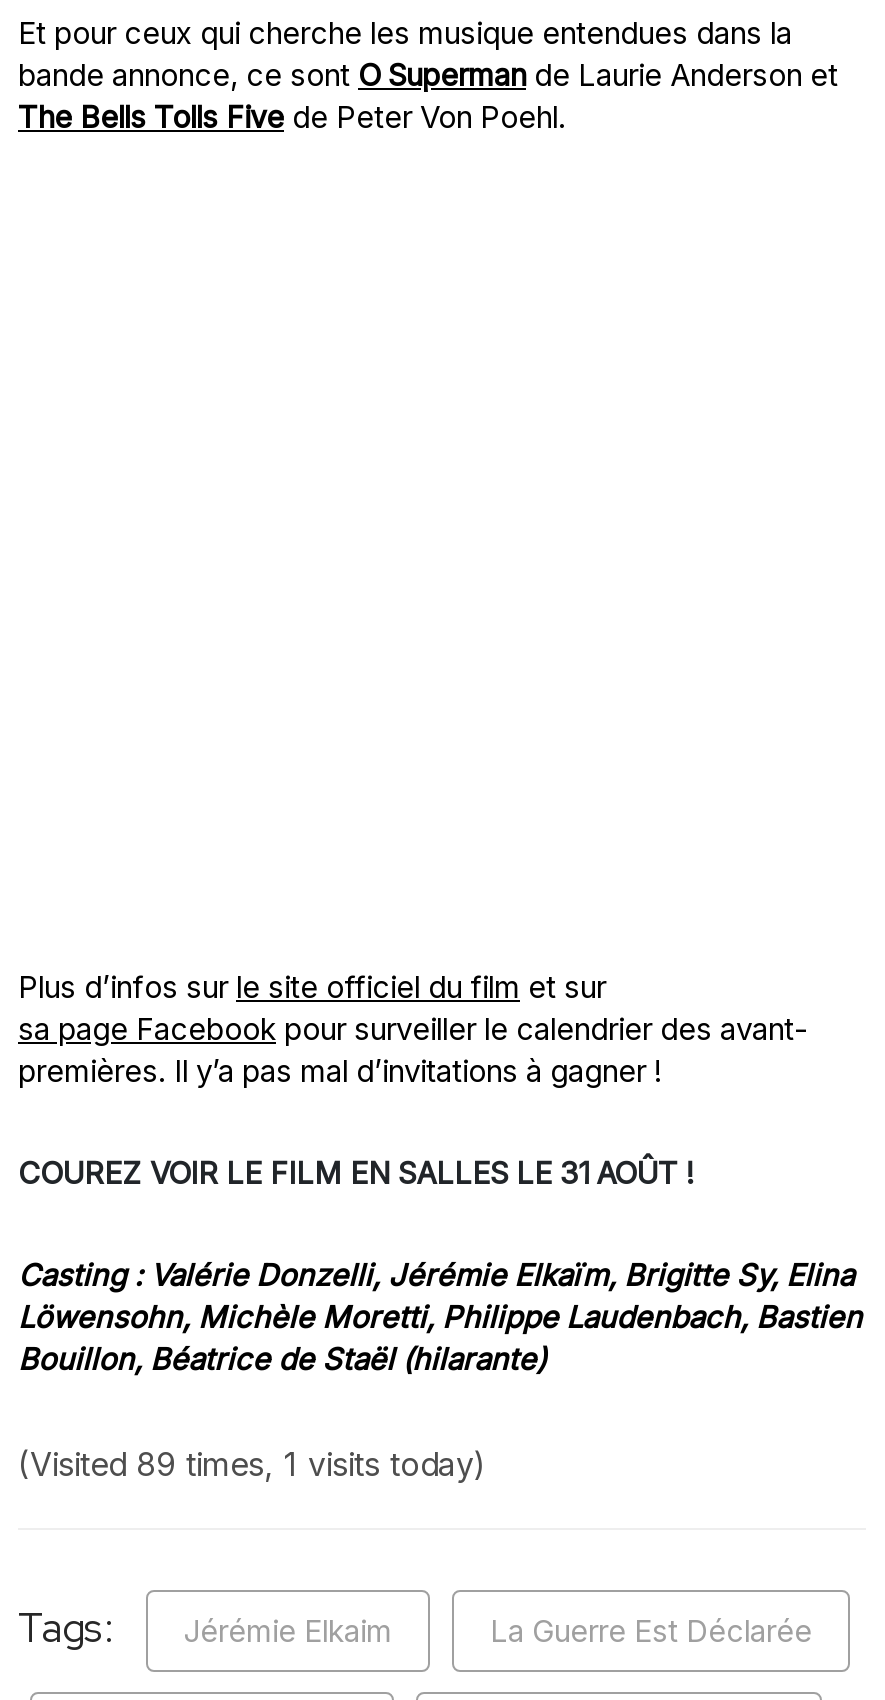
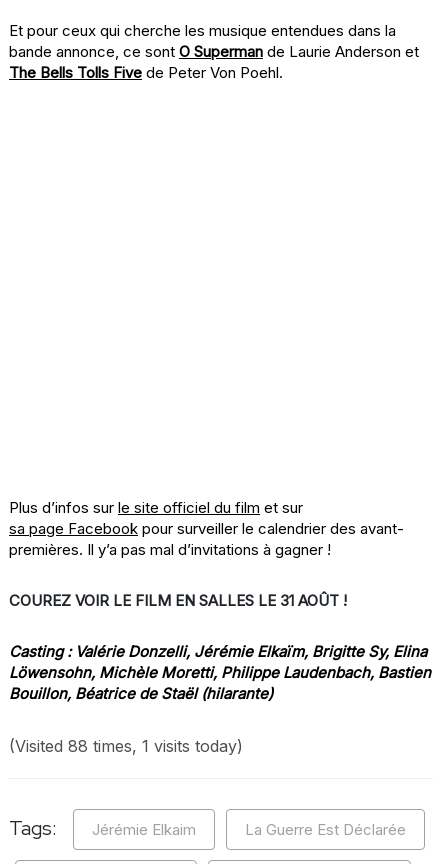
[18,1443,486,1483] (Visited 89 times, 1 visits today) -> [9,736,243,756] (Visited 88 times, 1 visits today)

